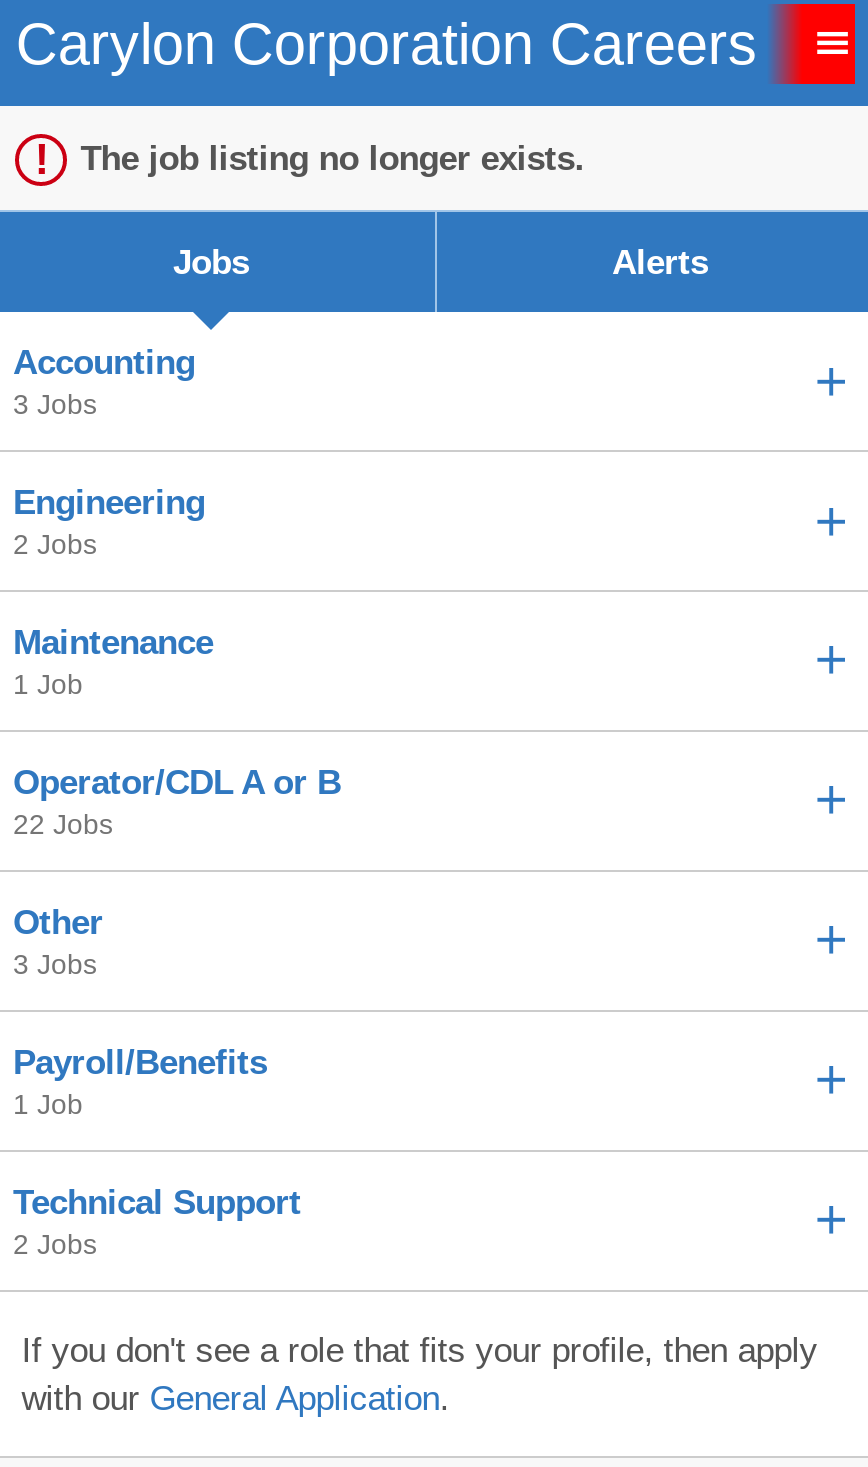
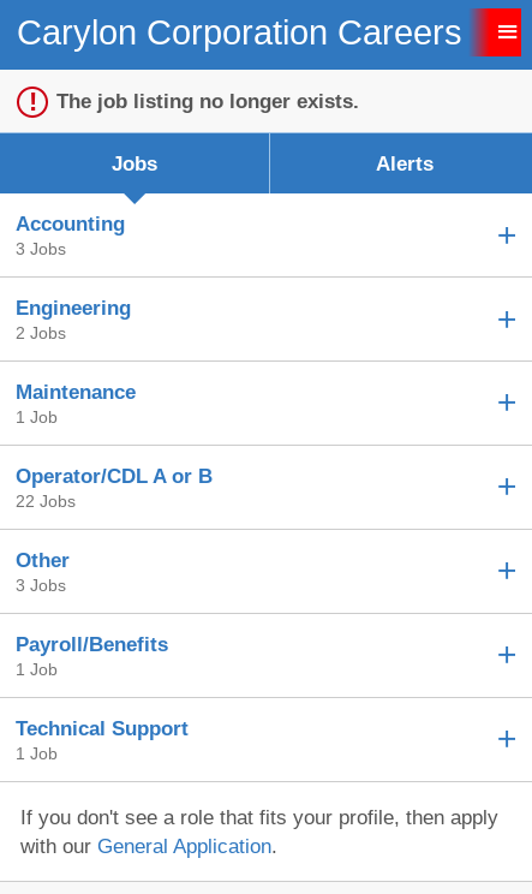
[13,1228,97,1260] 2 Jobs -> [16,744,58,763] 1 Job

